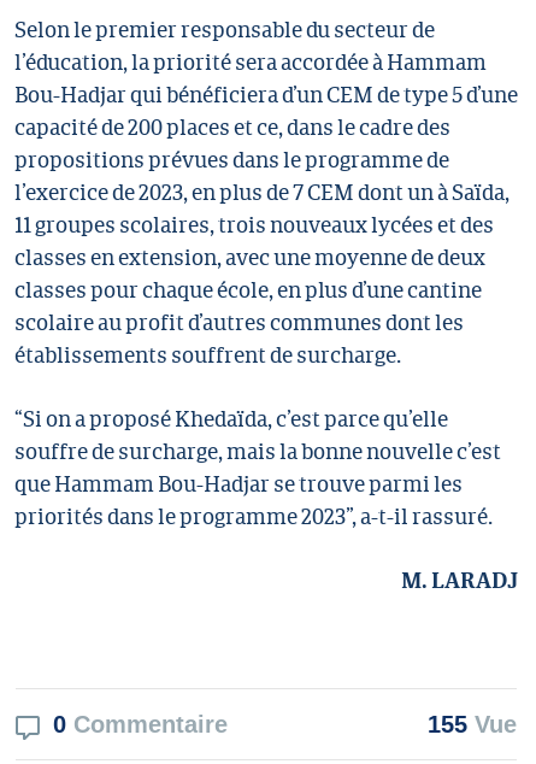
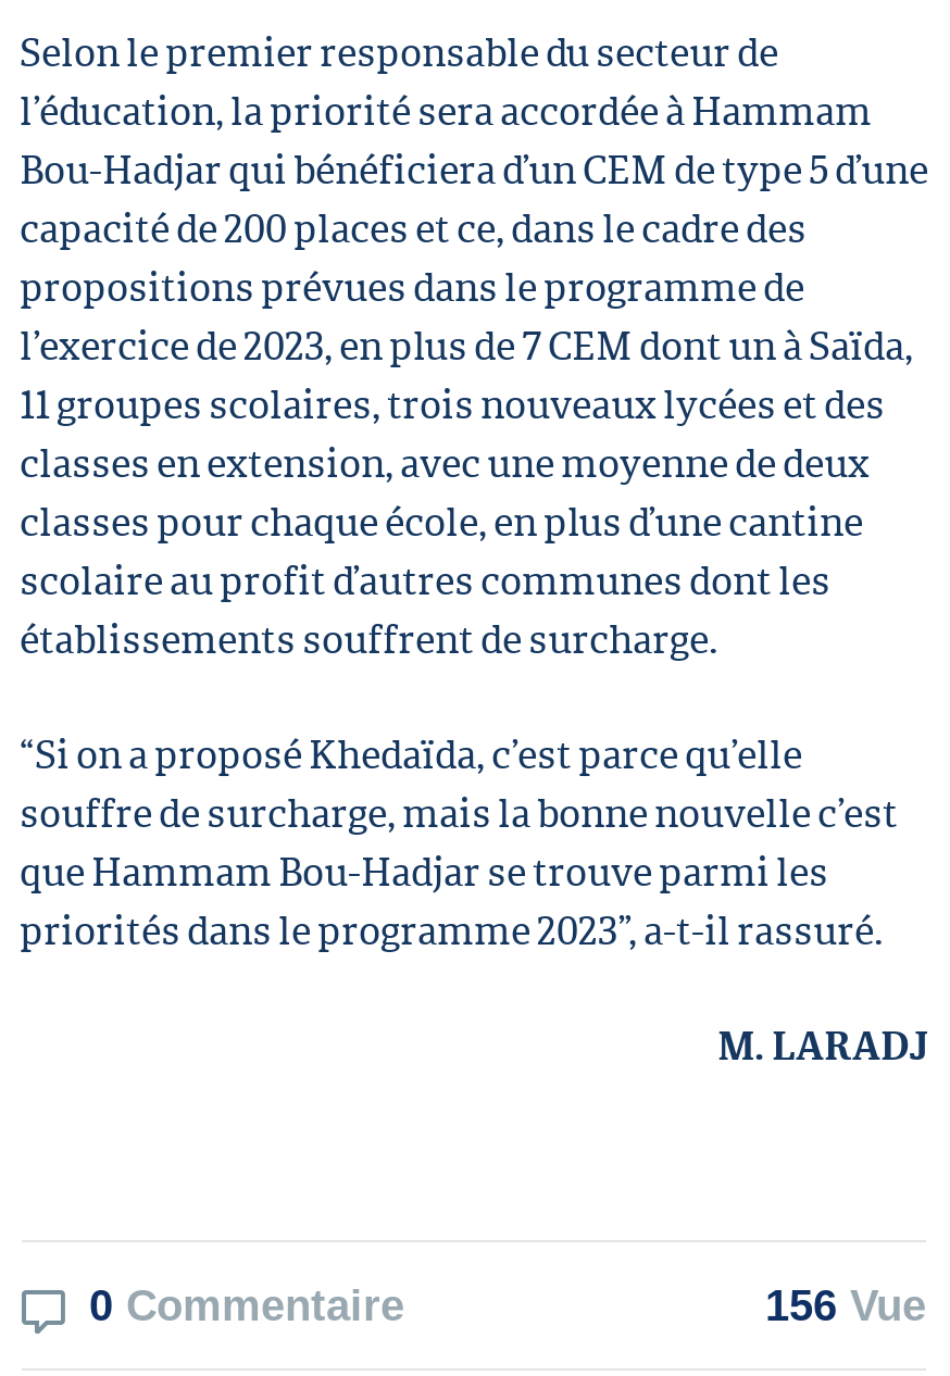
[428,711,517,737] 155 Vue -> [765,1281,926,1329] 156 Vue

